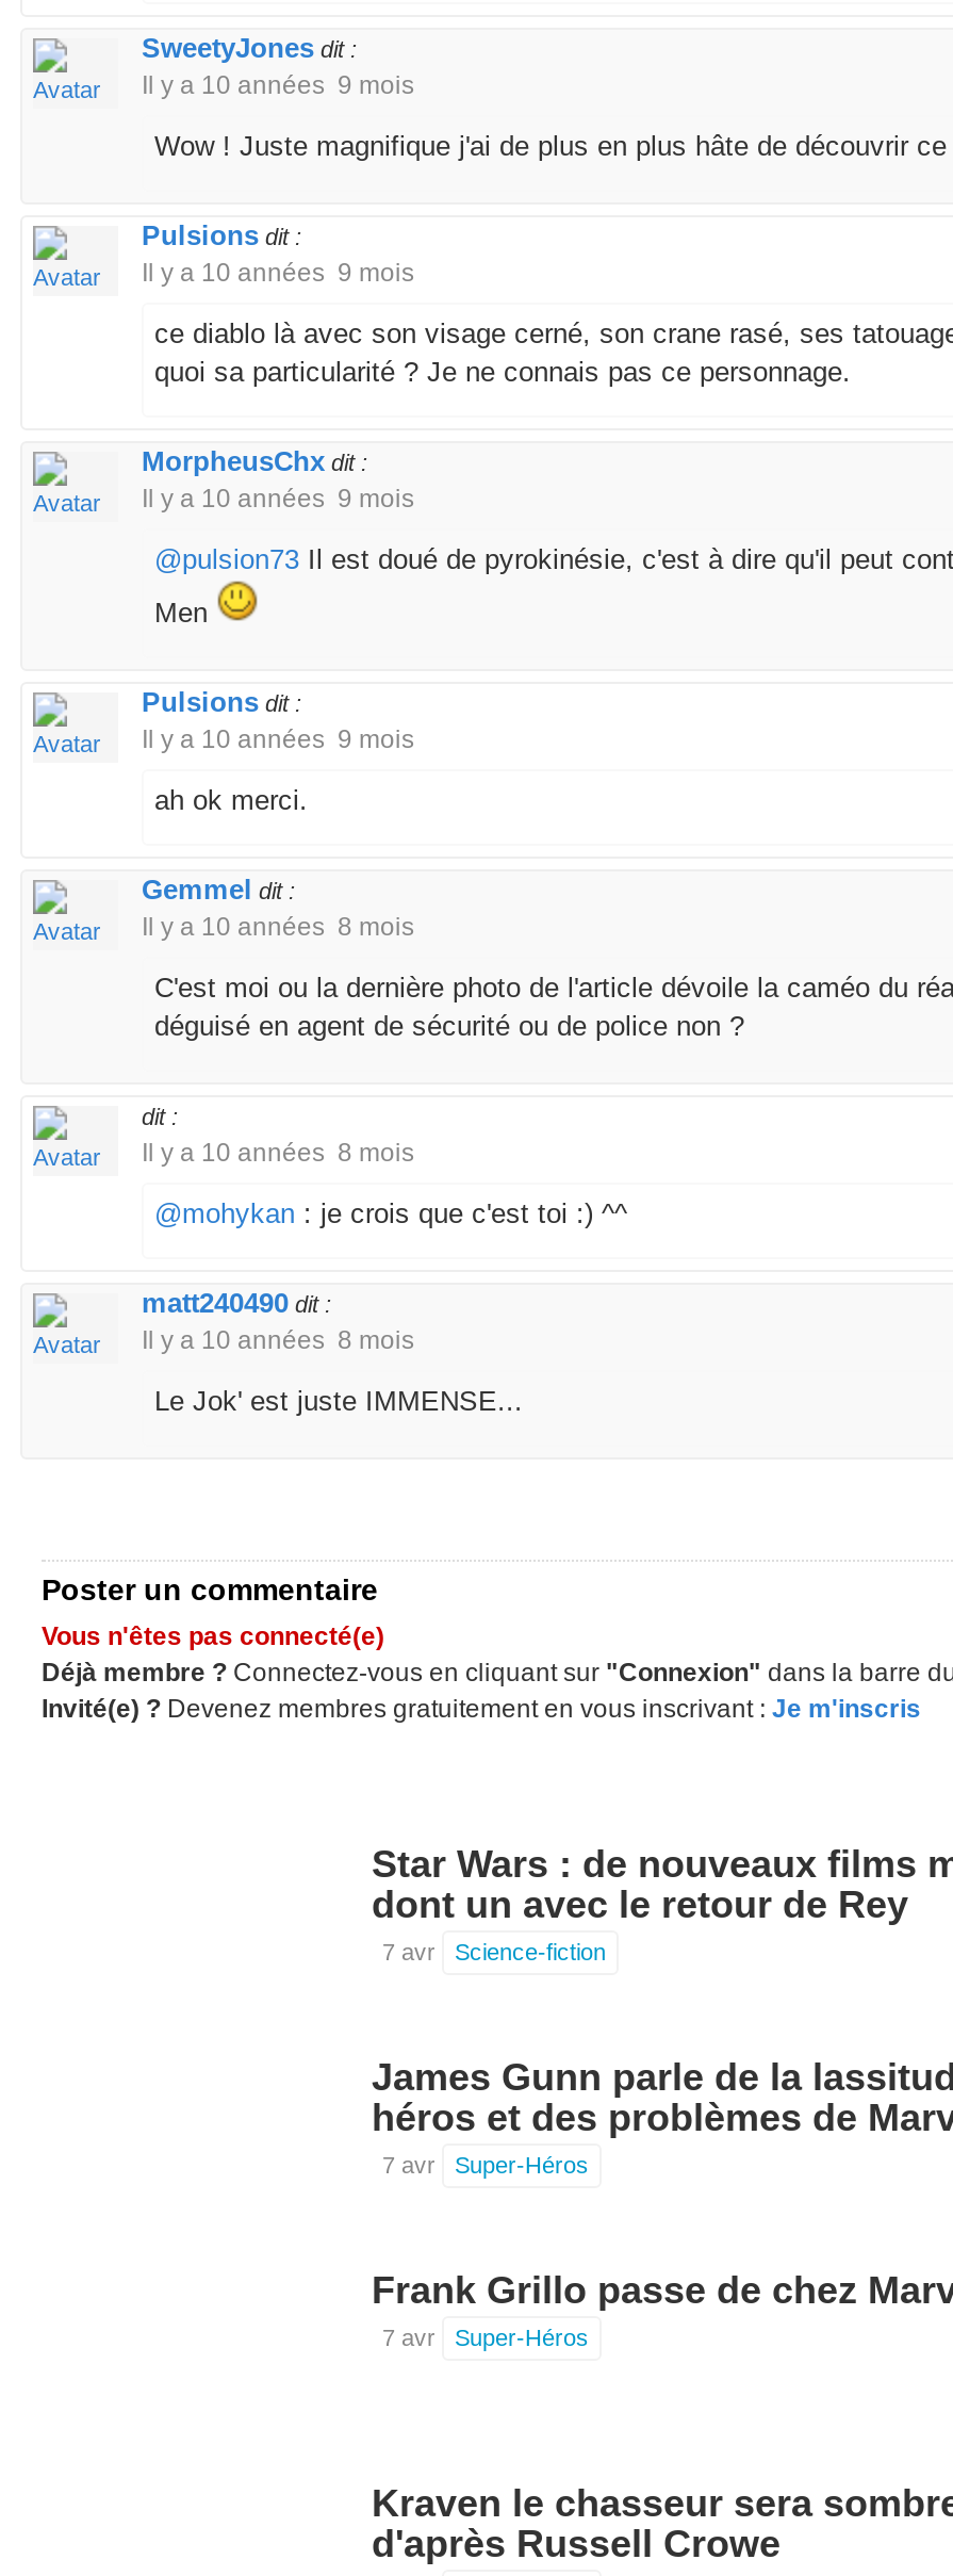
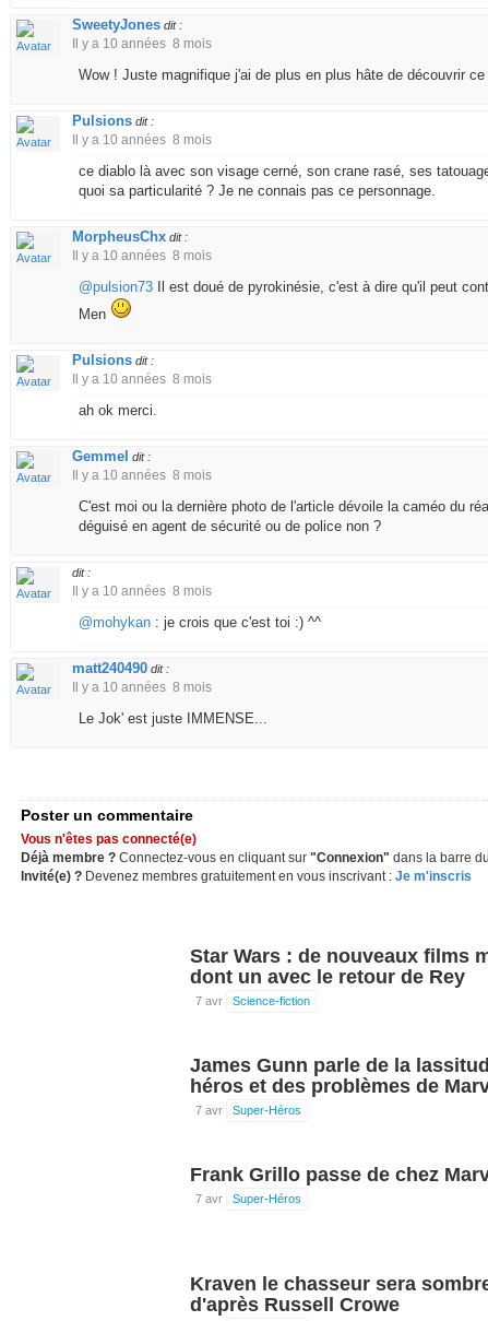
[142,71,414,101] Il y a 10 années 9 mois -> [72,36,212,52] Il y a 10 années 8 mois
[142,259,414,288] Il y a 10 années 9 mois -> [72,133,212,148] Il y a 10 années 8 mois
[142,485,414,514] Il y a 10 années 9 mois -> [72,248,212,264] Il y a 10 années 8 mois
[142,725,414,755] Il y a 10 années 9 mois -> [72,372,212,387] Il y a 10 années 8 mois

